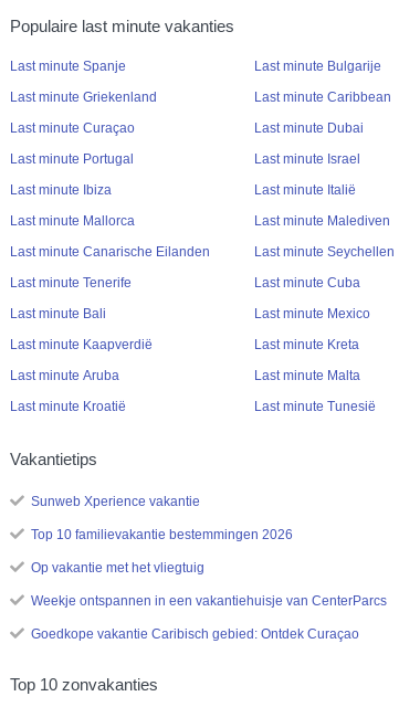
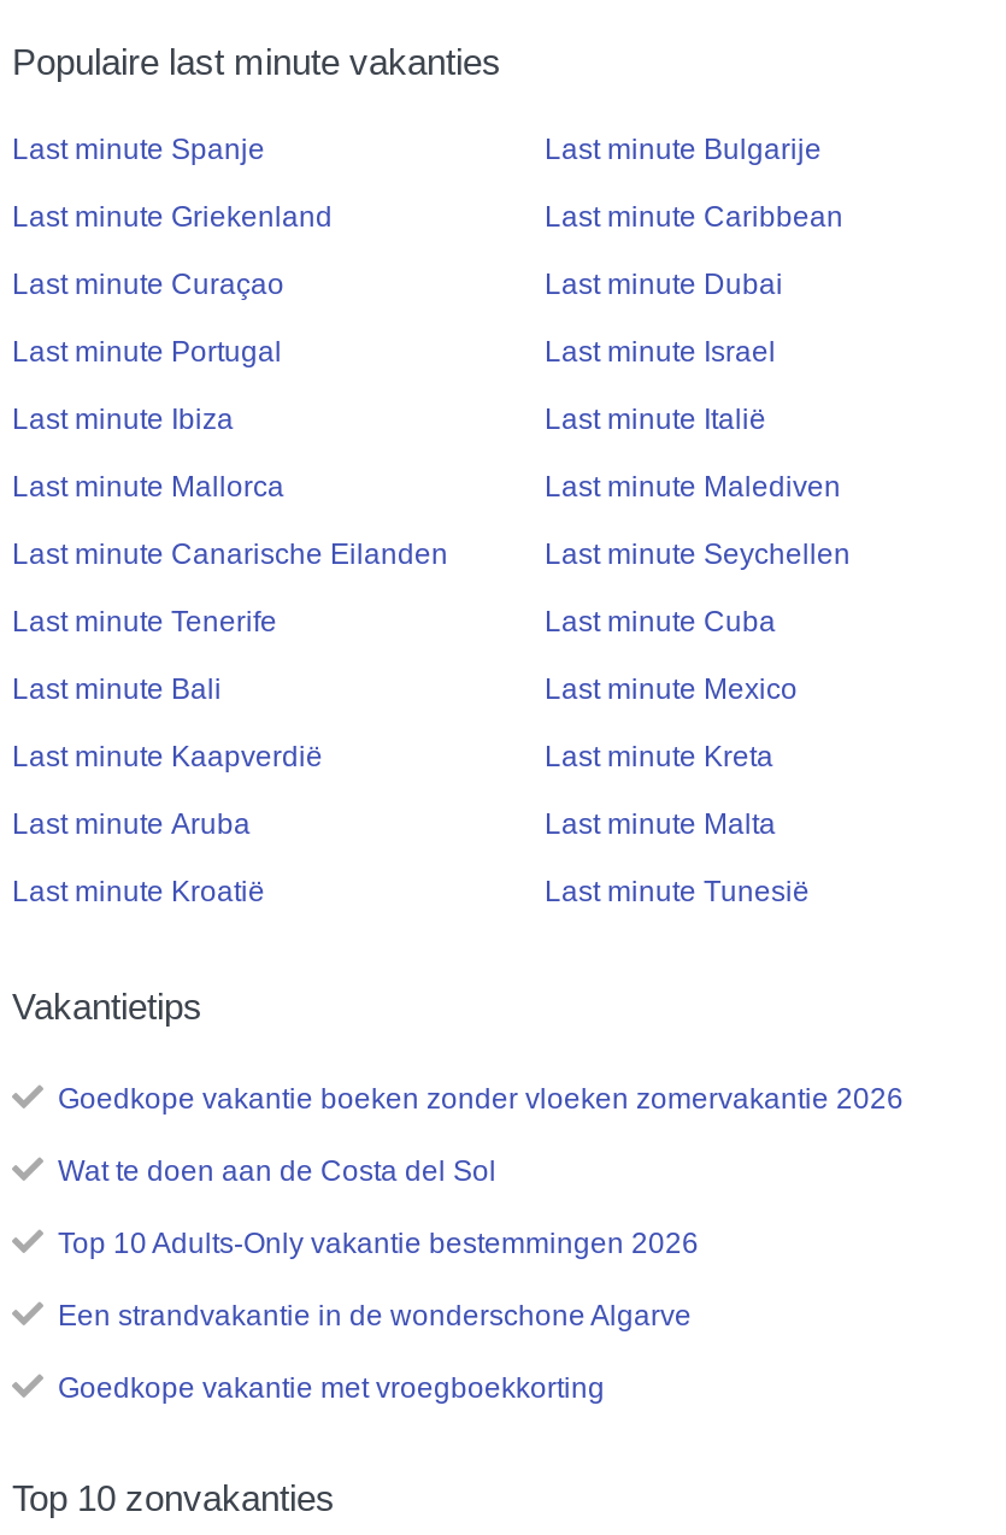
[31,494,200,510] Sunweb Xperience vakantie -> [58,1083,904,1117] Goedkope vakantie boeken zonder vloeken zomervakantie 2026
[31,527,293,543] Top 10 familievakantie bestemmingen 2026 -> [58,1155,496,1189] Wat te doen aan de Costa del Sol
[31,561,204,576] Op vakantie met het vliegtuig -> [58,1228,699,1261] Top 10 Adults-Only vakantie bestemmingen 2026
[31,594,387,609] Weekje ontspannen in een vakantiehuisje van CenterParcs -> [58,1300,692,1334] Een strandvakantie in de wonderschone Algarve
[31,627,359,642] Goedkope vakantie Caribisch gebied: Ontdek Curaçao -> [58,1372,605,1406] Goedkope vakantie met vroegboekkorting

